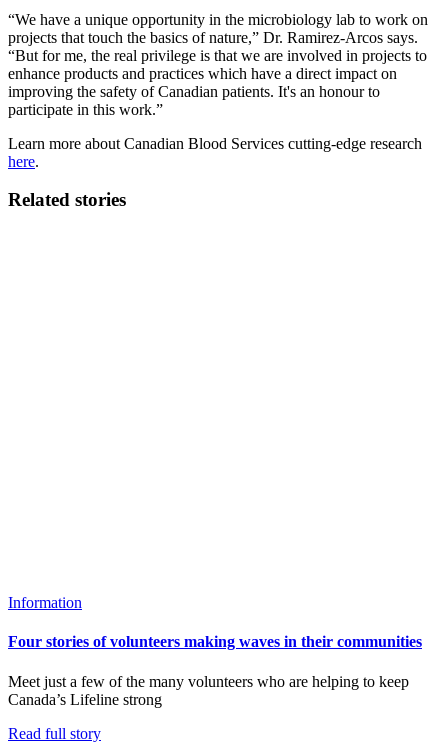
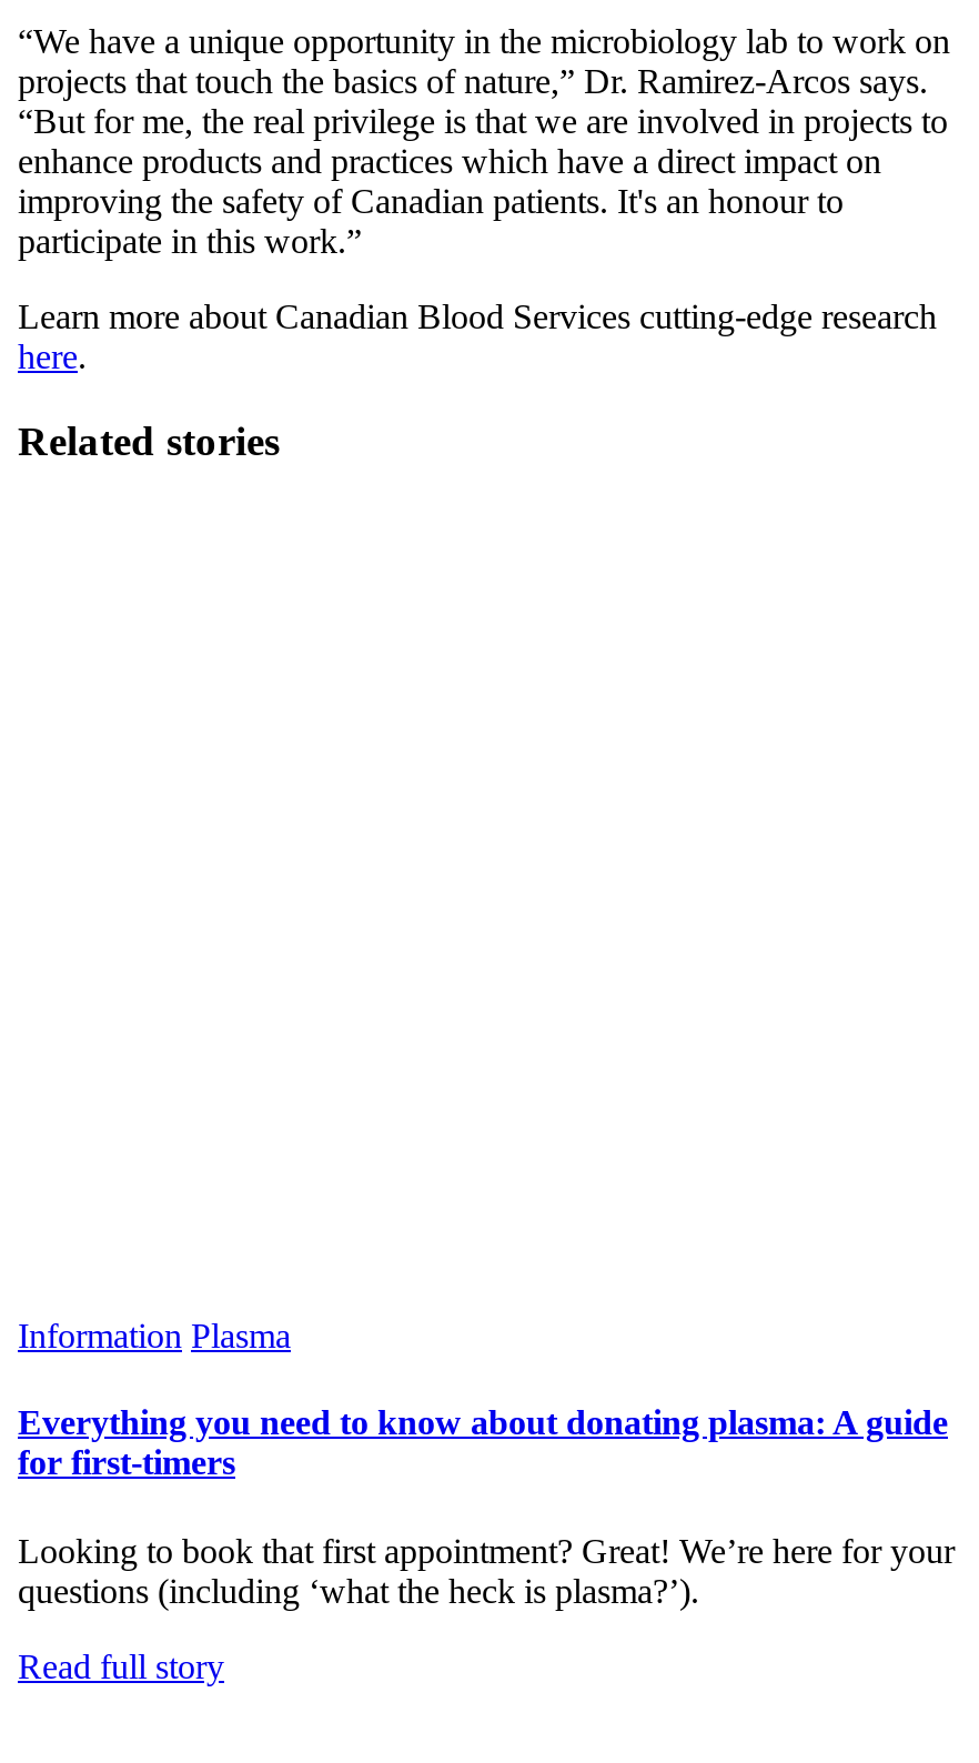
[8,594,82,611] Information -> [18,1317,291,1354] Information Plasma
[8,633,422,650] Four stories of volunteers making waves in their communities -> [18,1404,948,1482] Everything you need to know about donating plasma: A guide | for first-timers
[8,672,409,707] Meet just a few of the many volunteers who are helping to keep | Canada’s Lifeline strong -> [18,1531,955,1609] Looking to book that first appointment? Great! We’re here for your | questions (including ‘what the heck is plasma?’).

